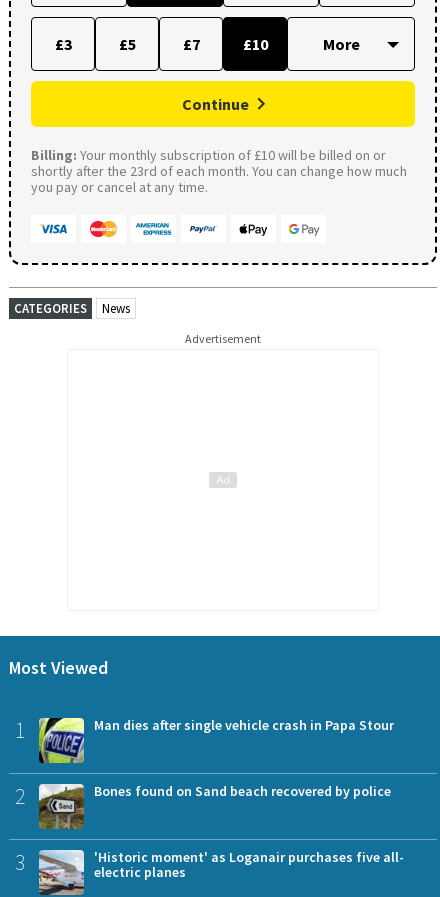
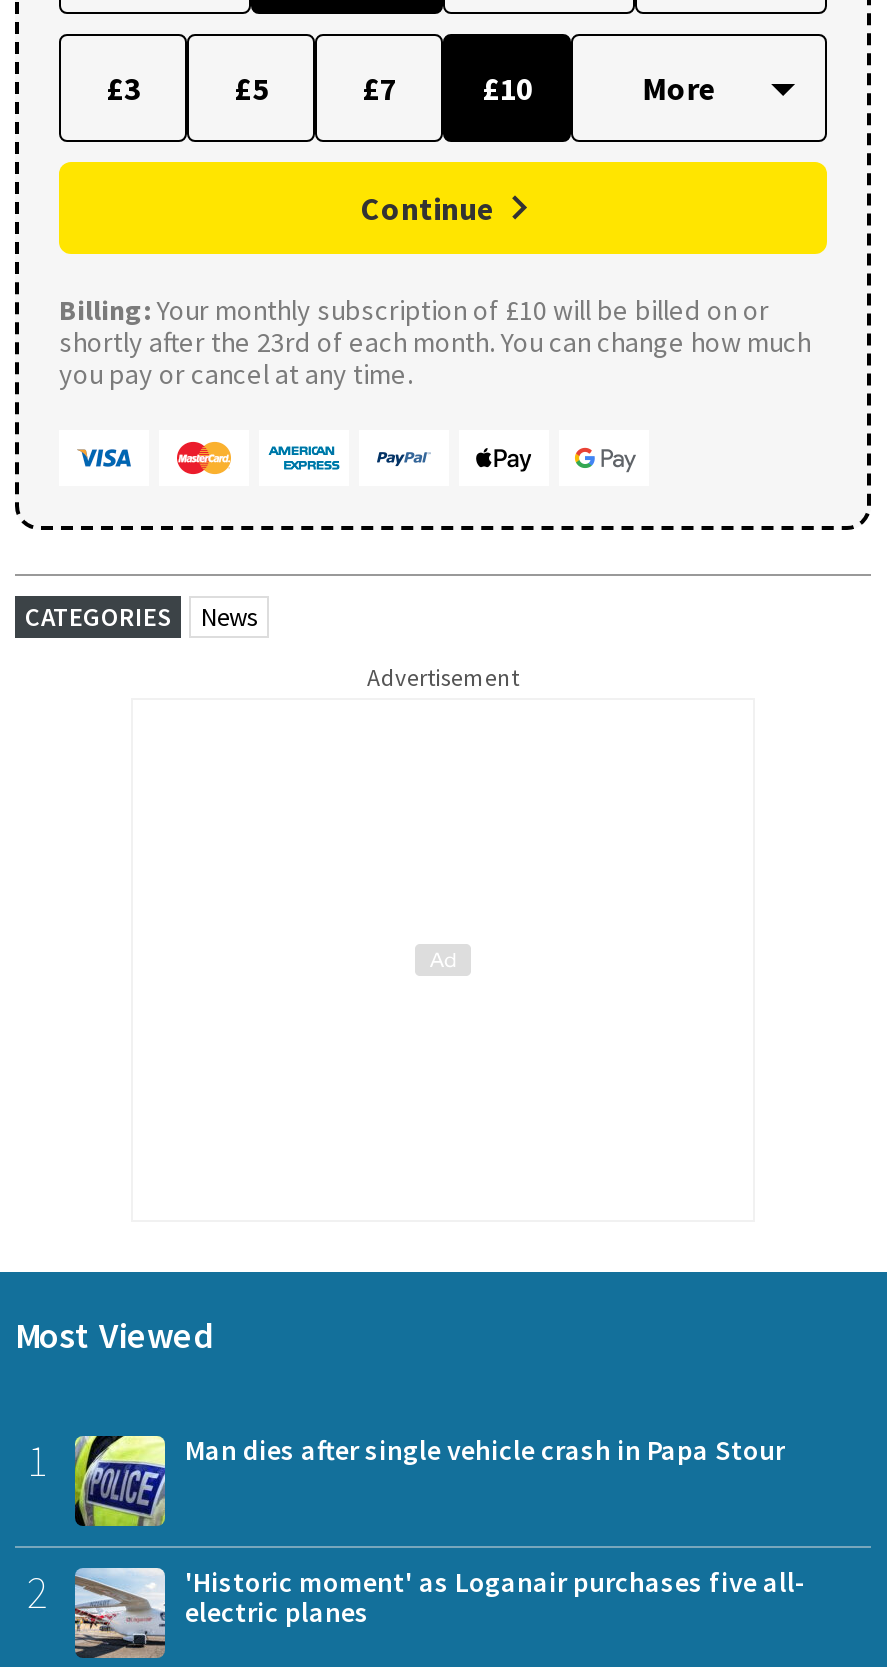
[15,782,391,876] [image] | Bones found on Sand beach recovered by police | 3 -> none

